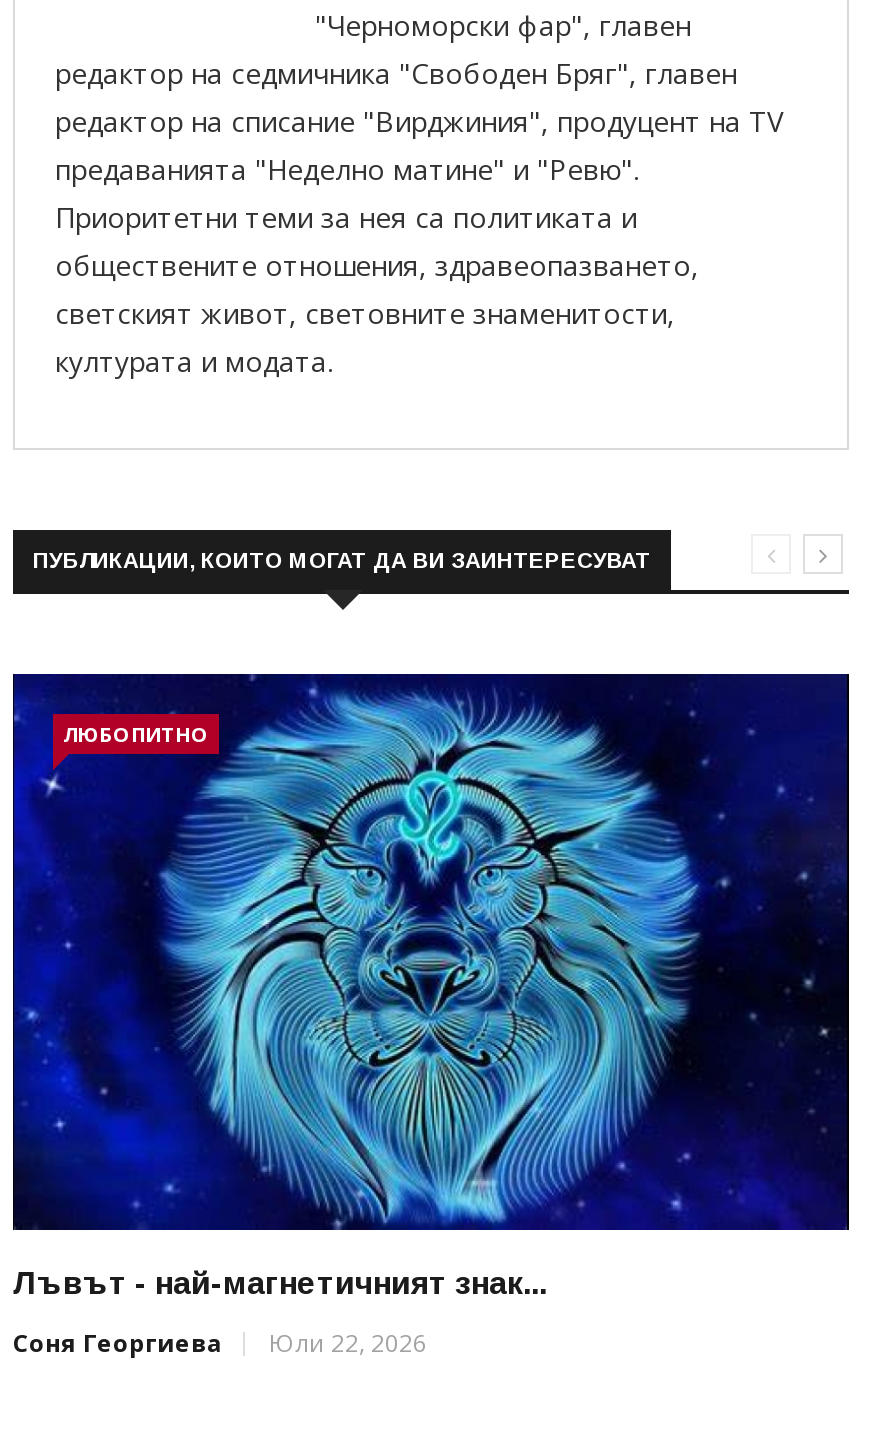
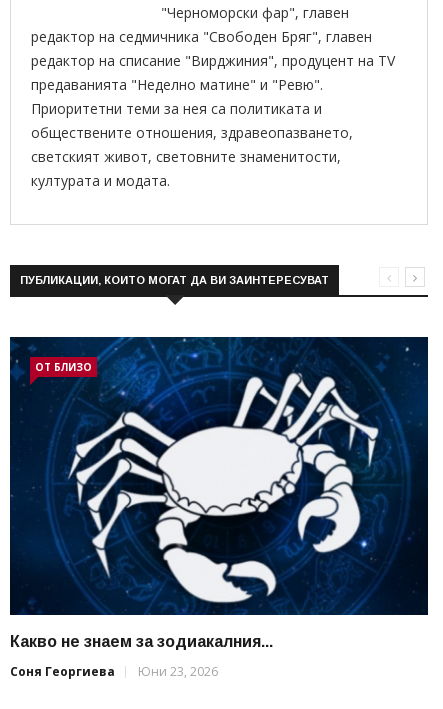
[13,674,849,1230] [image] | ЛЮБОПИТНО -> [10,337,428,615] [image] | ОТ БЛИЗО
[13,1265,547,1299] Лъвът - най-магнетичният знак... -> [10,633,273,650] Какво не знаем за зодиакалния...
[13,1325,427,1359] Соня Георгиева Юли 22, 2026 -> [10,663,218,680] Соня Георгиева Юни 23, 2026

